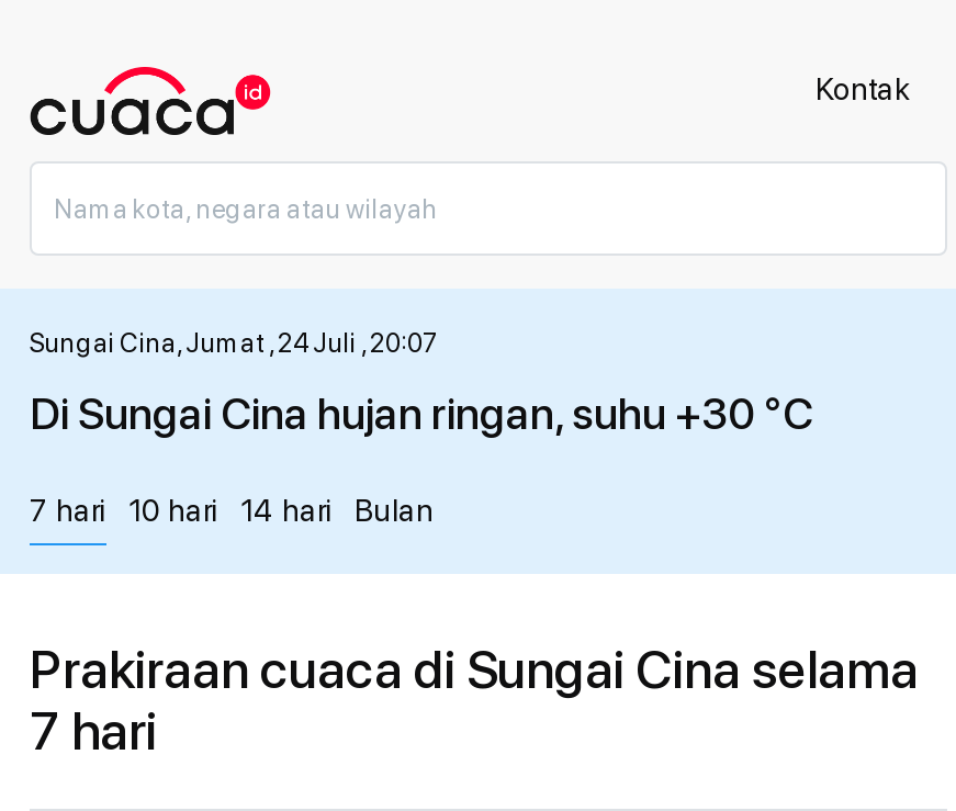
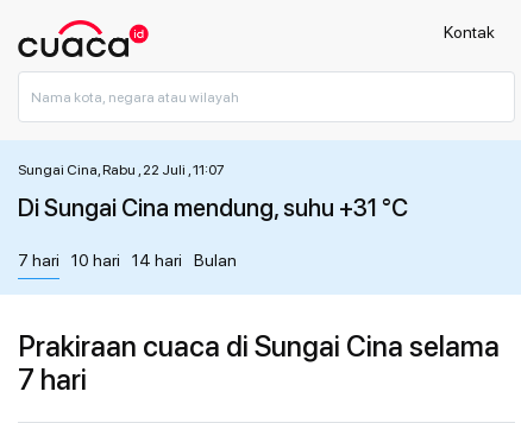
[30,328,438,359] Sungai Cina, Jumat , 24 Juli , 20:07 -> [18,162,225,178] Sungai Cina, Rabu , 22 Juli , 11:07
[30,387,813,440] Di Sungai Cina hujan ringan, suhu +30 °C -> [18,194,408,222] Di Sungai Cina mendung, suhu +31 °C

